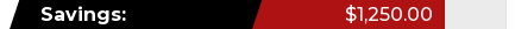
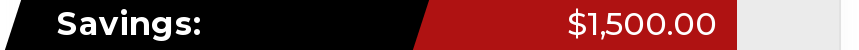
[345,4,433,26] $1,250.00 -> [567,6,717,44] $1,500.00

